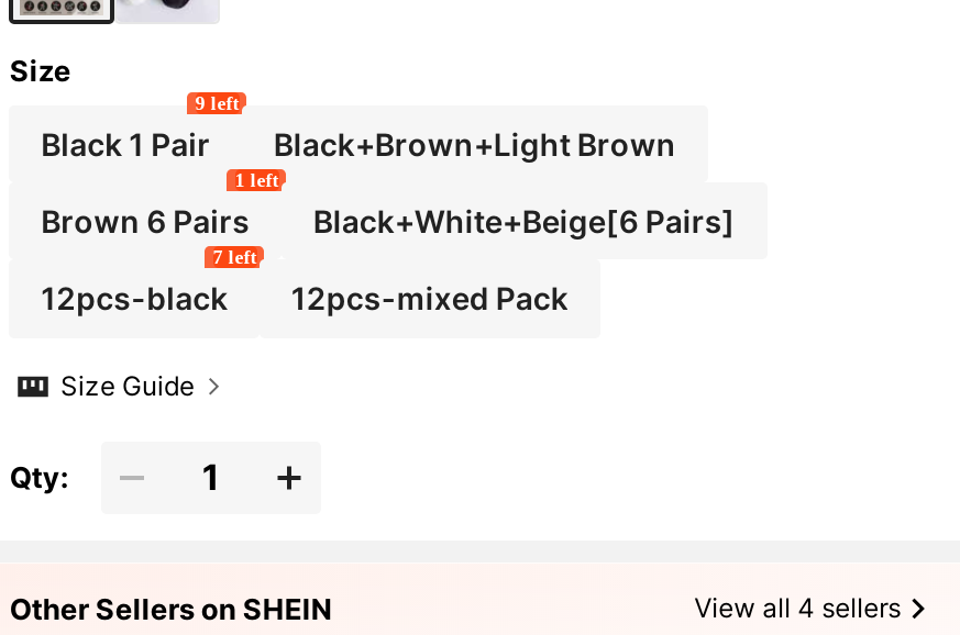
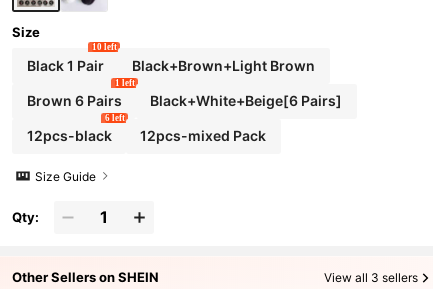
[195,93,239,115] 9 left -> [92,42,117,52] 10 left
[213,247,257,269] 7 left -> [105,113,125,123] 6 left
[694,592,901,625] View all 4 sellers -> [324,270,418,285] View all 3 sellers

